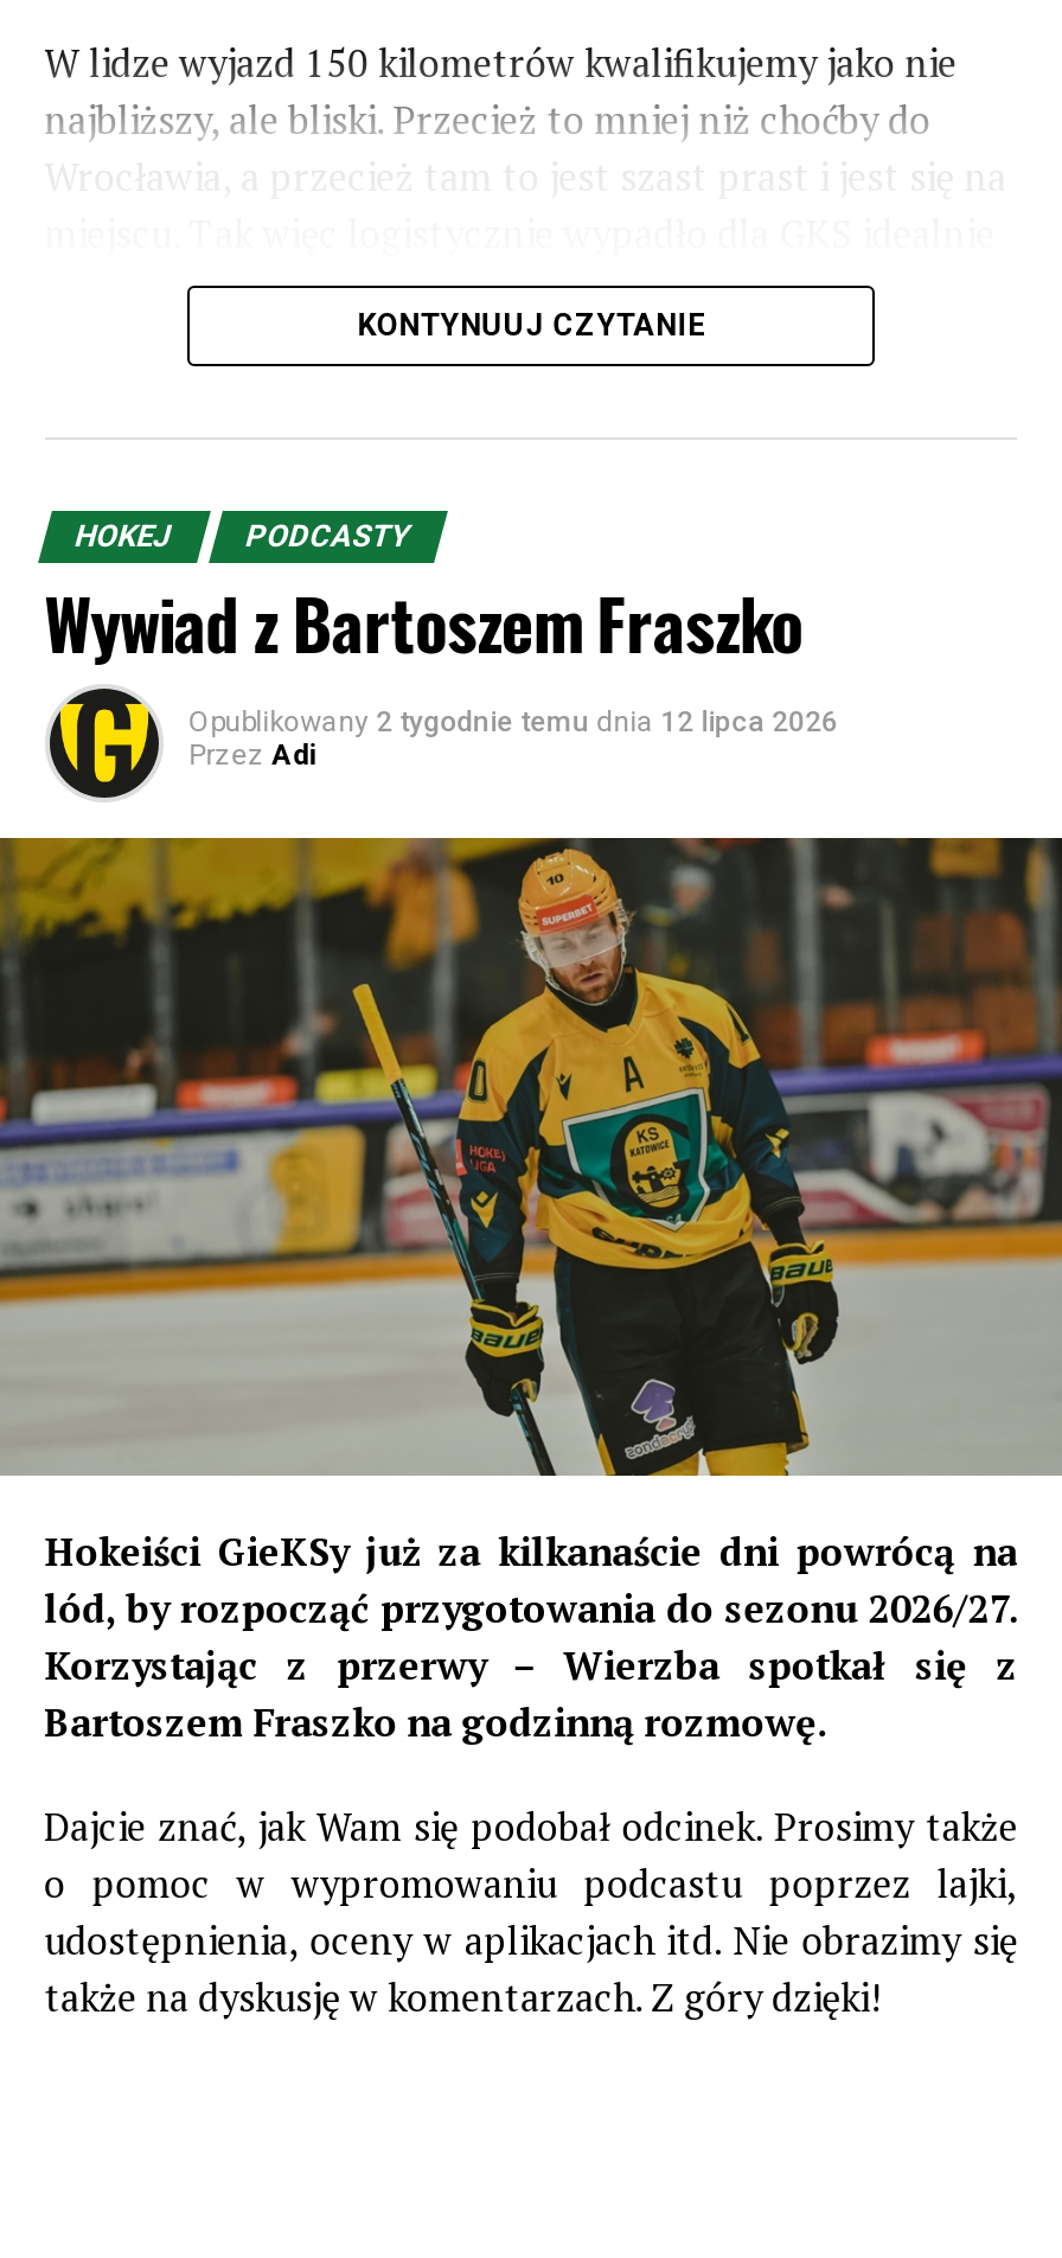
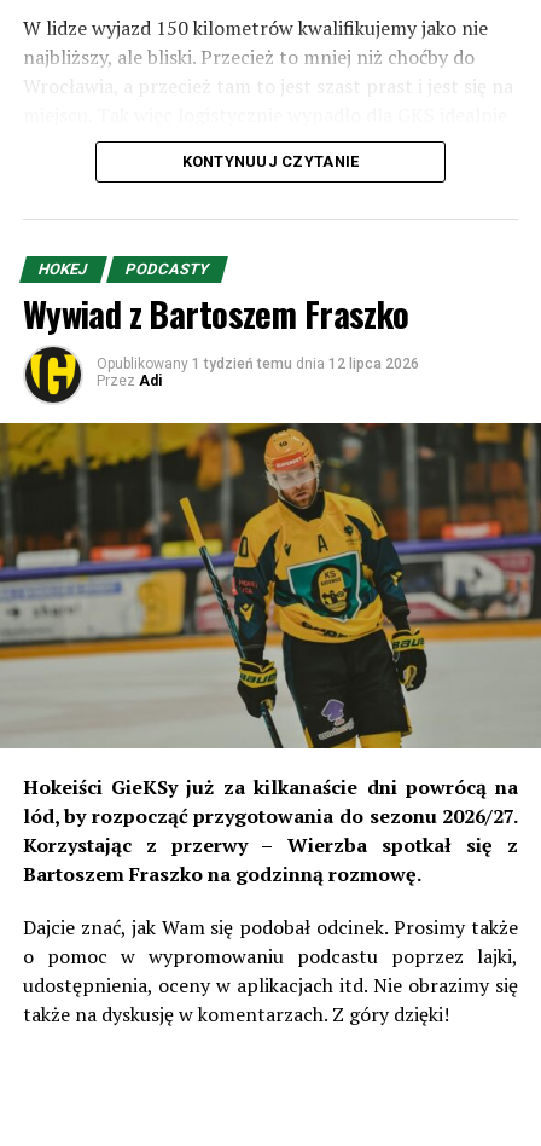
[189,705,838,738] Opublikowany 2 tygodnie temu dnia 12 lipca 2026 -> [96,355,419,372] Opublikowany 1 tydzień temu dnia 12 lipca 2026

